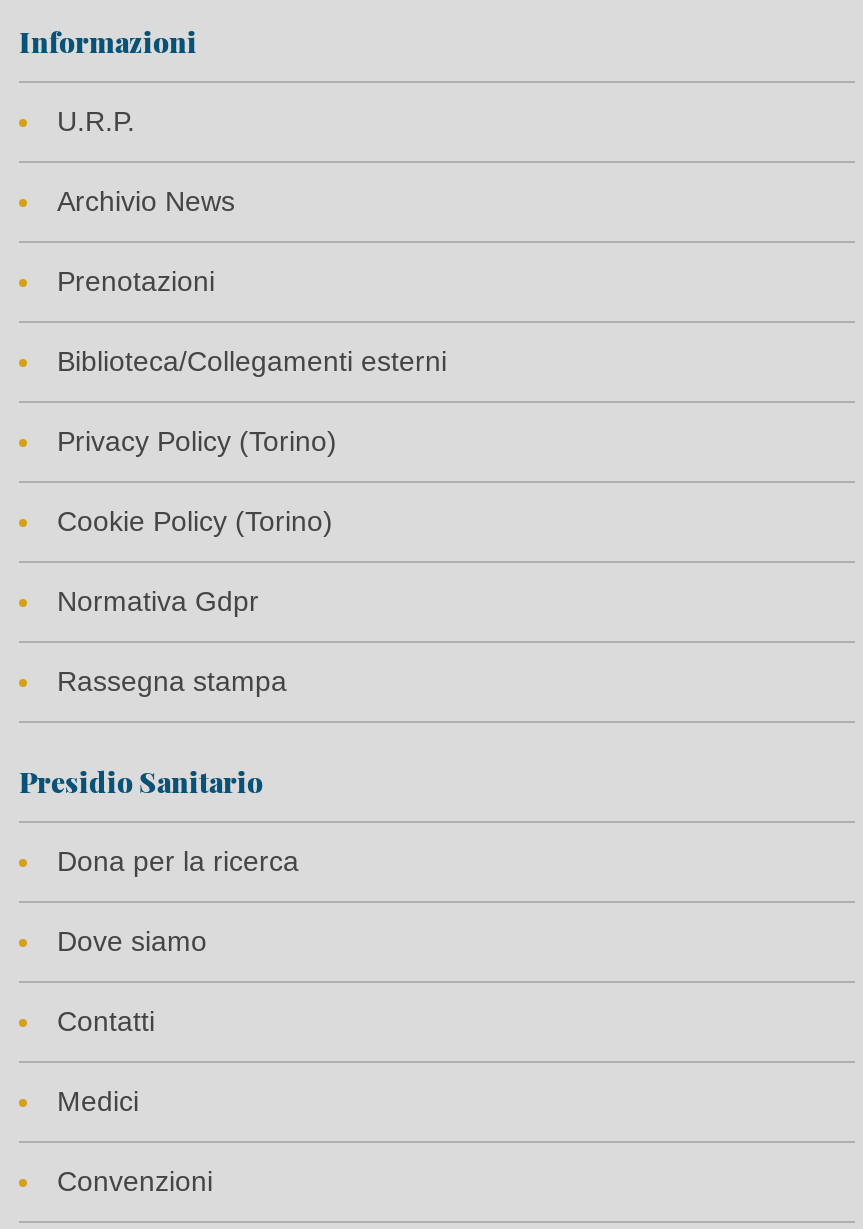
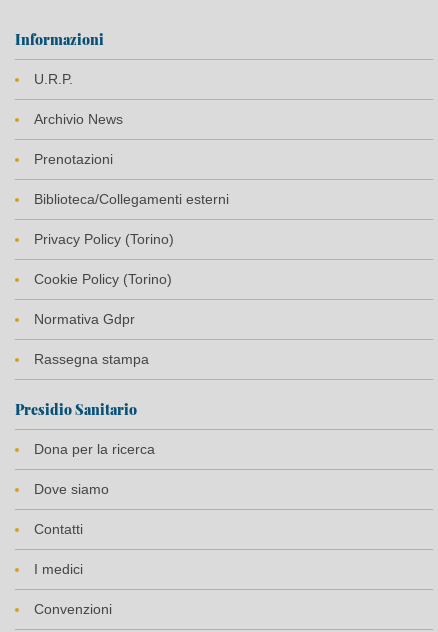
[57,1084,139,1116] Medici -> [34,561,83,577] I medici

